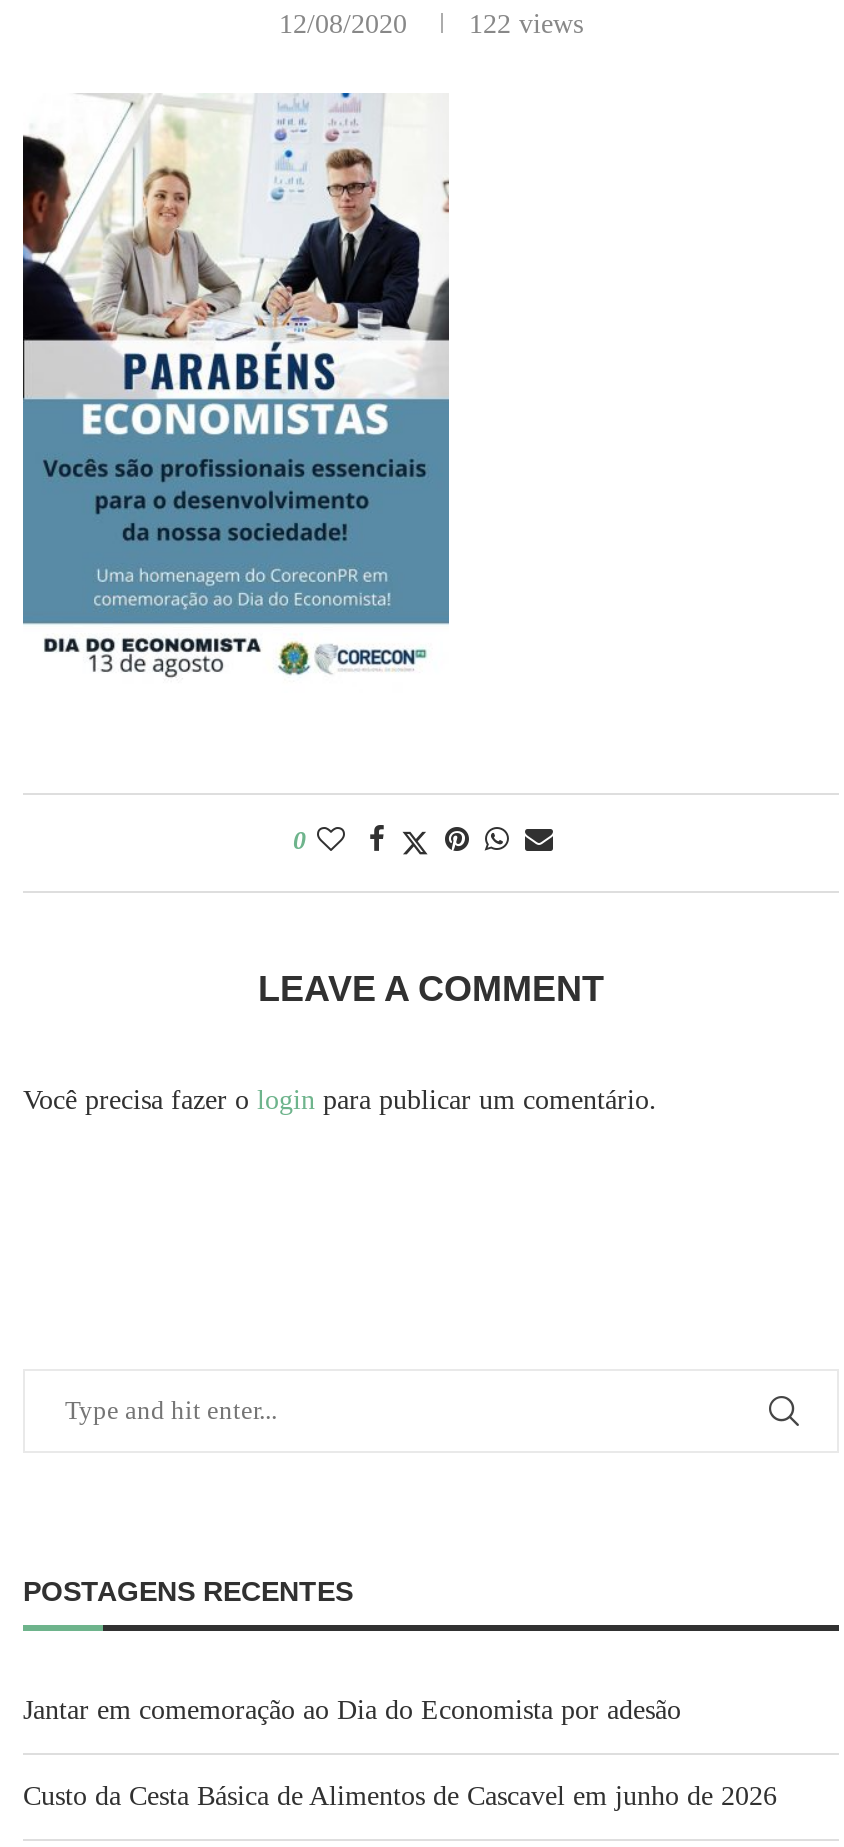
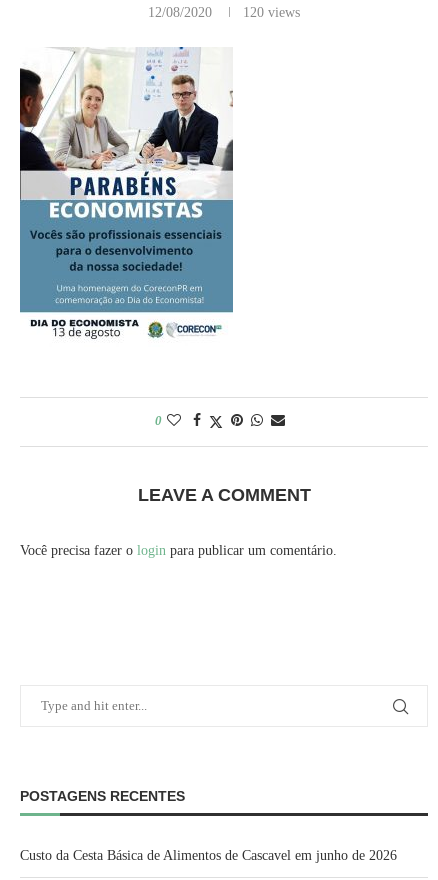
[469,9,583,39] 122 views -> [243,5,300,20] 120 views
[23,1695,681,1725] Jantar em comemoração ao Dia do Economista por adesão -> none

